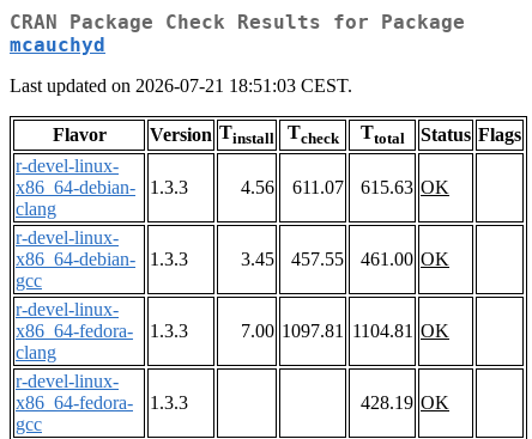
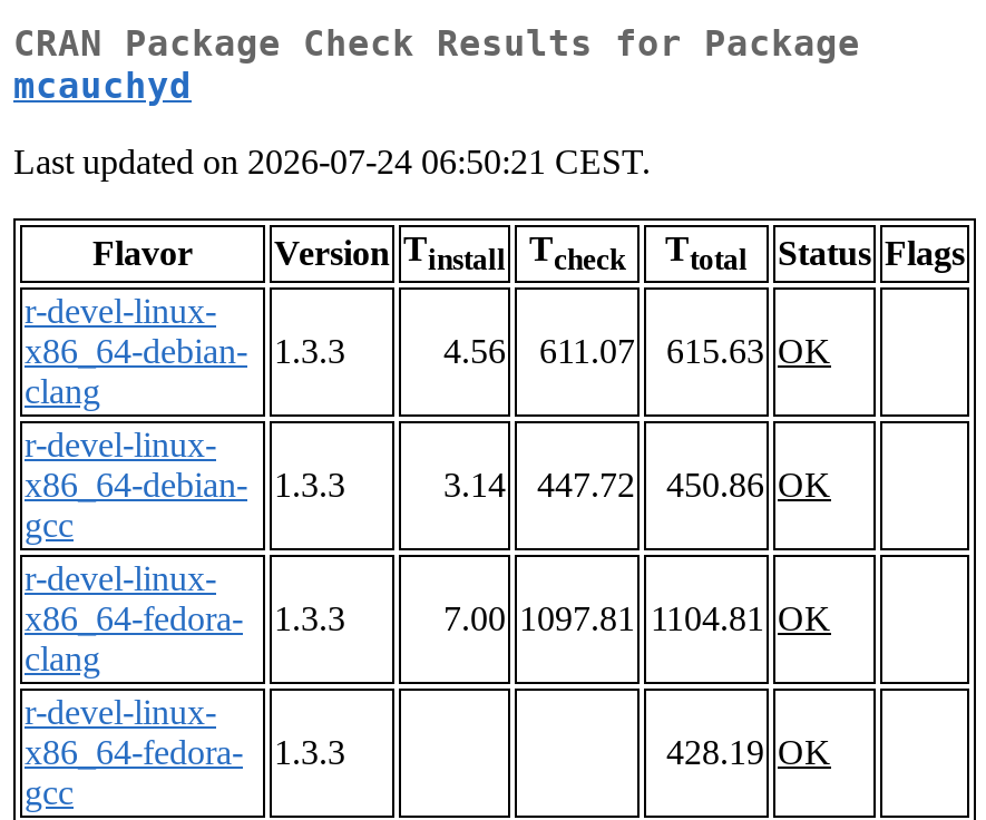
[10,76,352,96] Last updated on 2026-07-21 18:51:03 CEST. -> [13,143,651,181] Last updated on 2026-07-24 06:50:21 CEST.
[241,249,274,270] 3.45 -> [443,466,506,504] 3.14
[291,249,344,270] 457.55 -> [537,466,635,504] 447.72
[361,249,449,270] 461.00 OK -> [666,466,831,504] 450.86 OK

